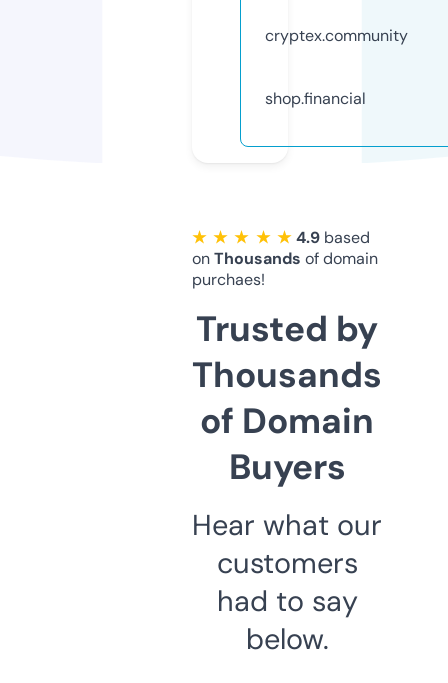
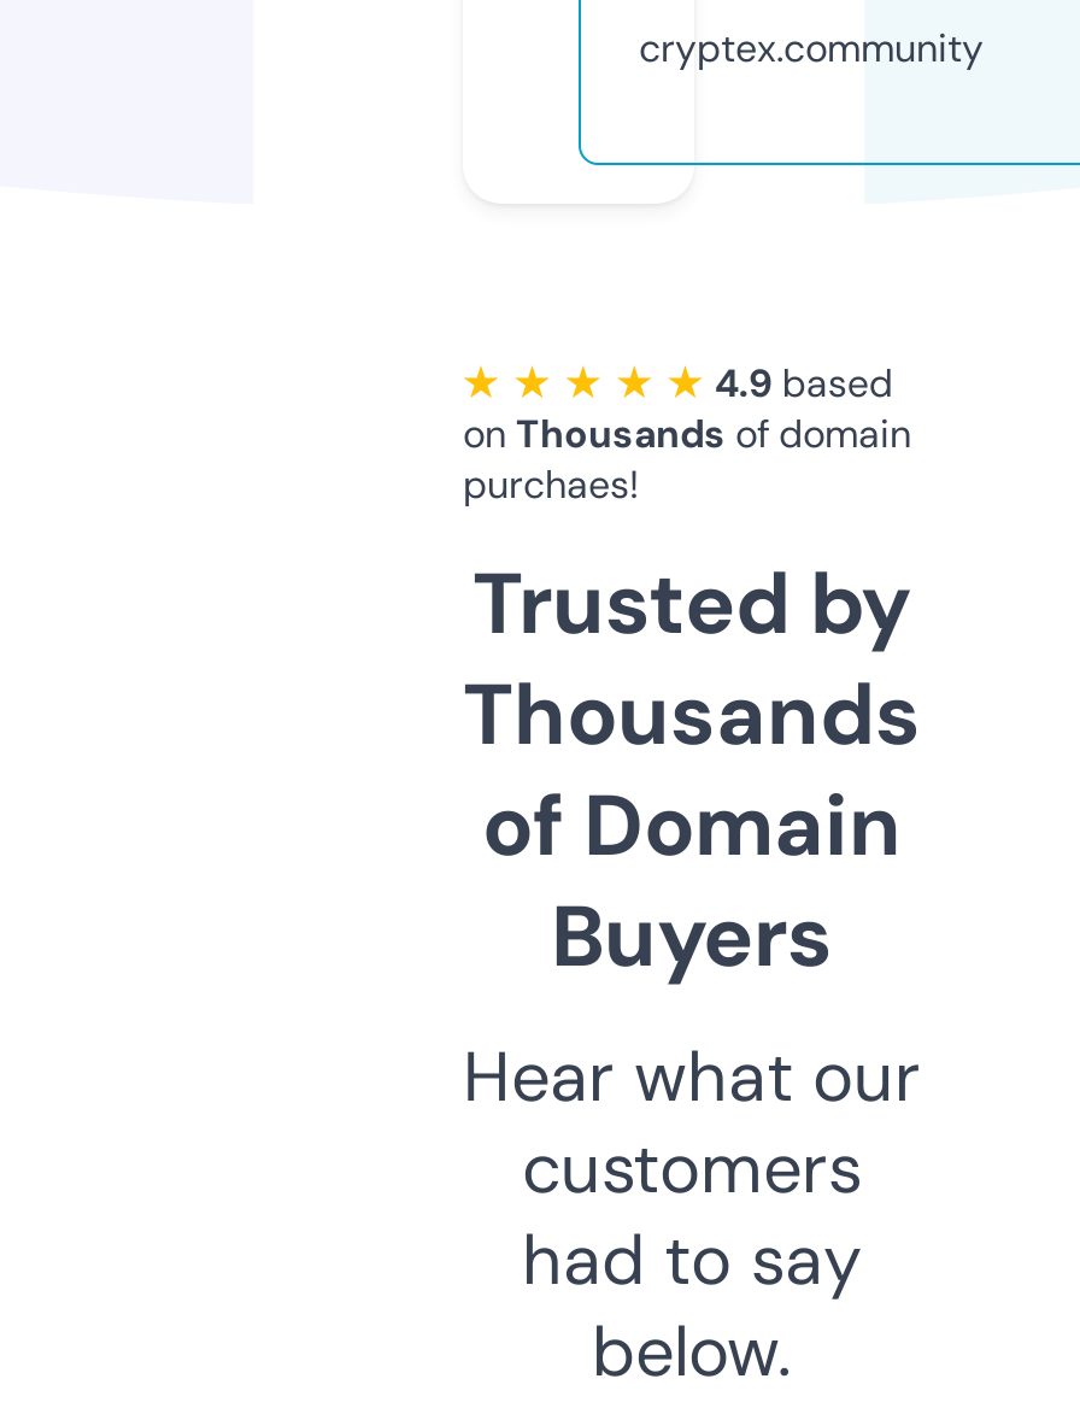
[265,88,366,109] shop.financial -> none

